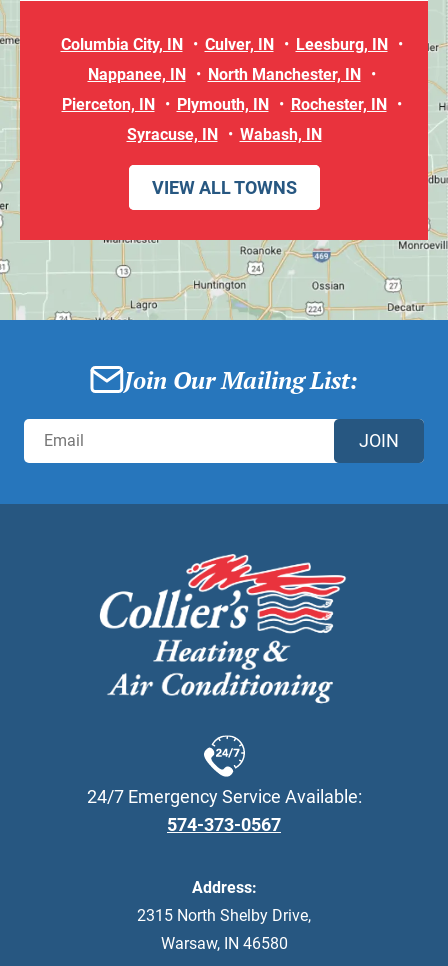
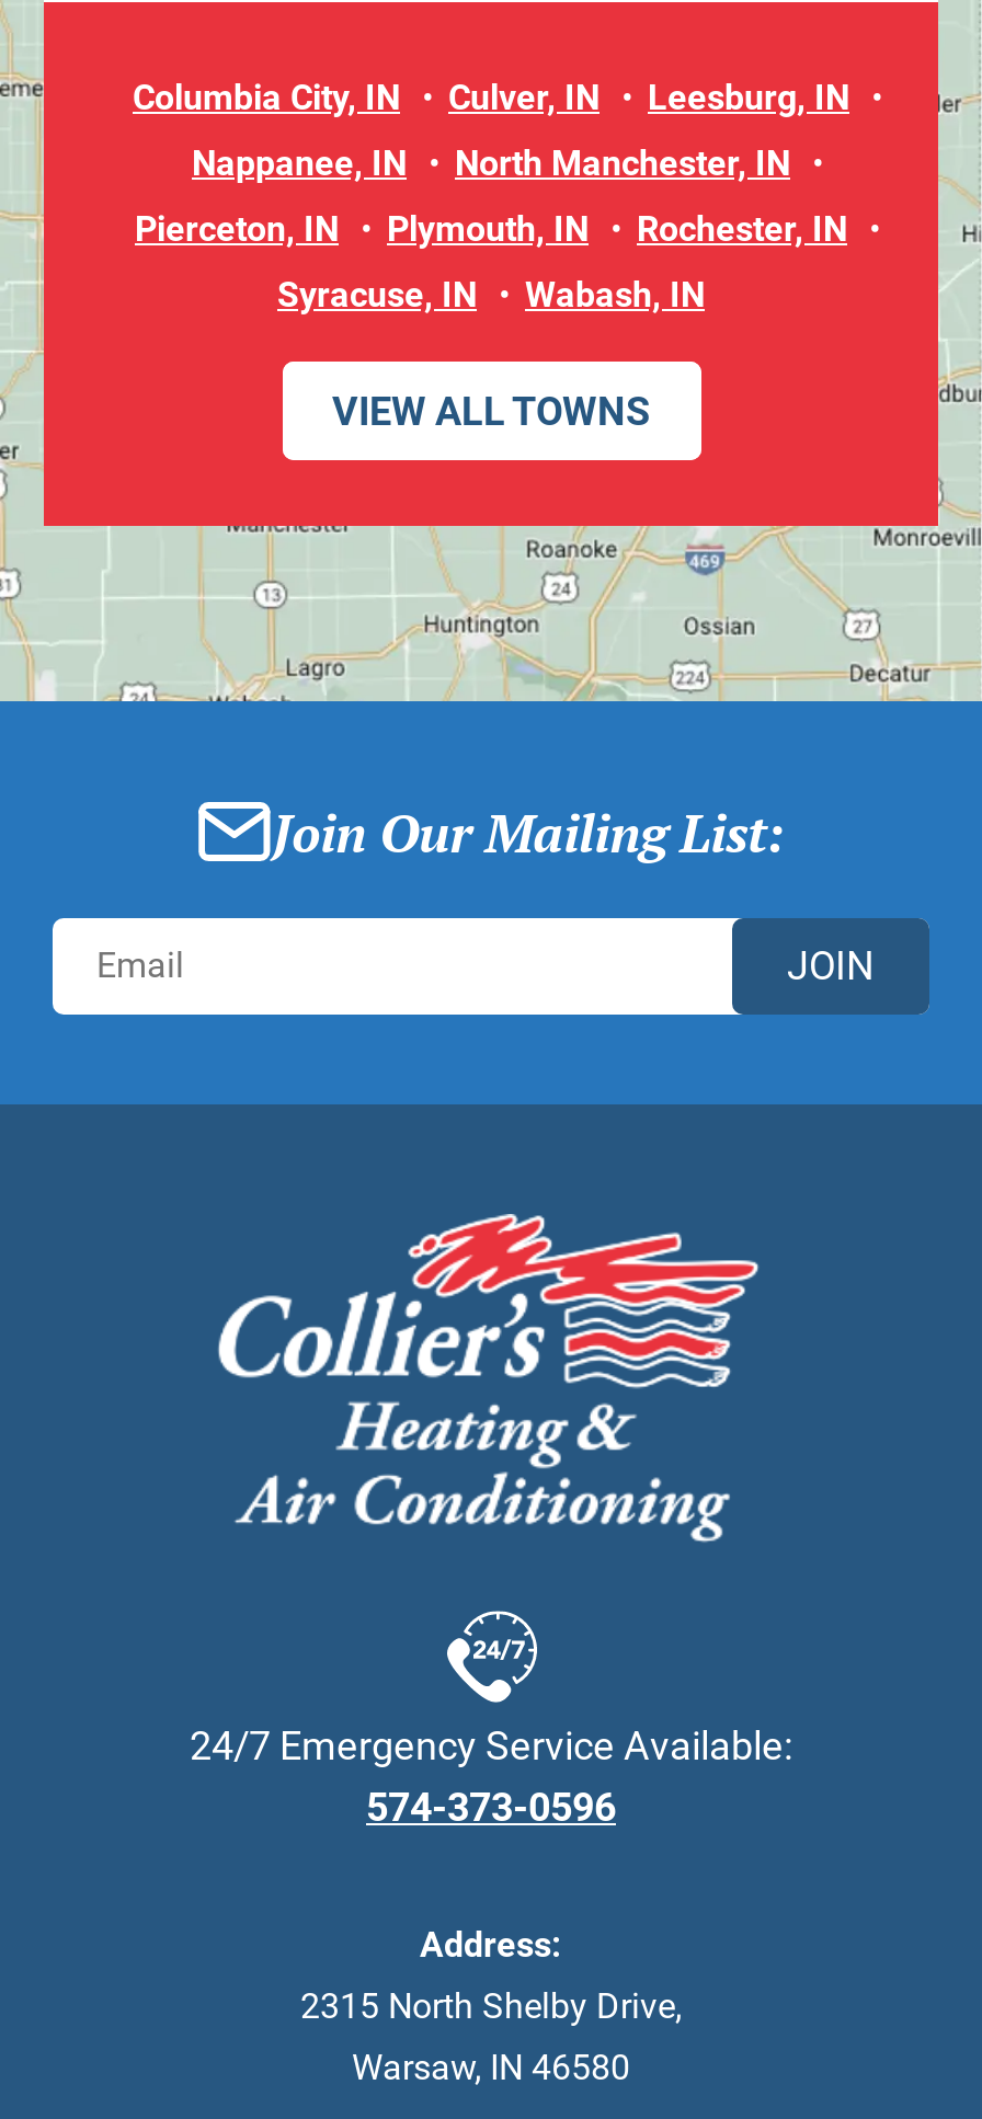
[167,814,281,835] 574-373-0567 -> [366,1783,616,1829] 574-373-0596

